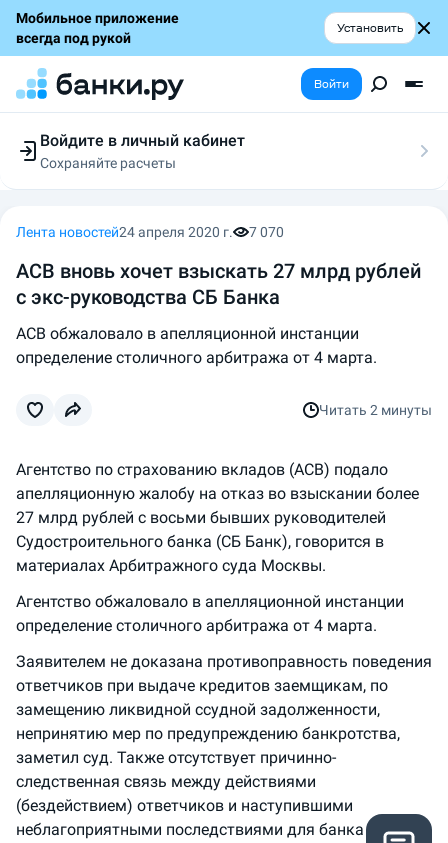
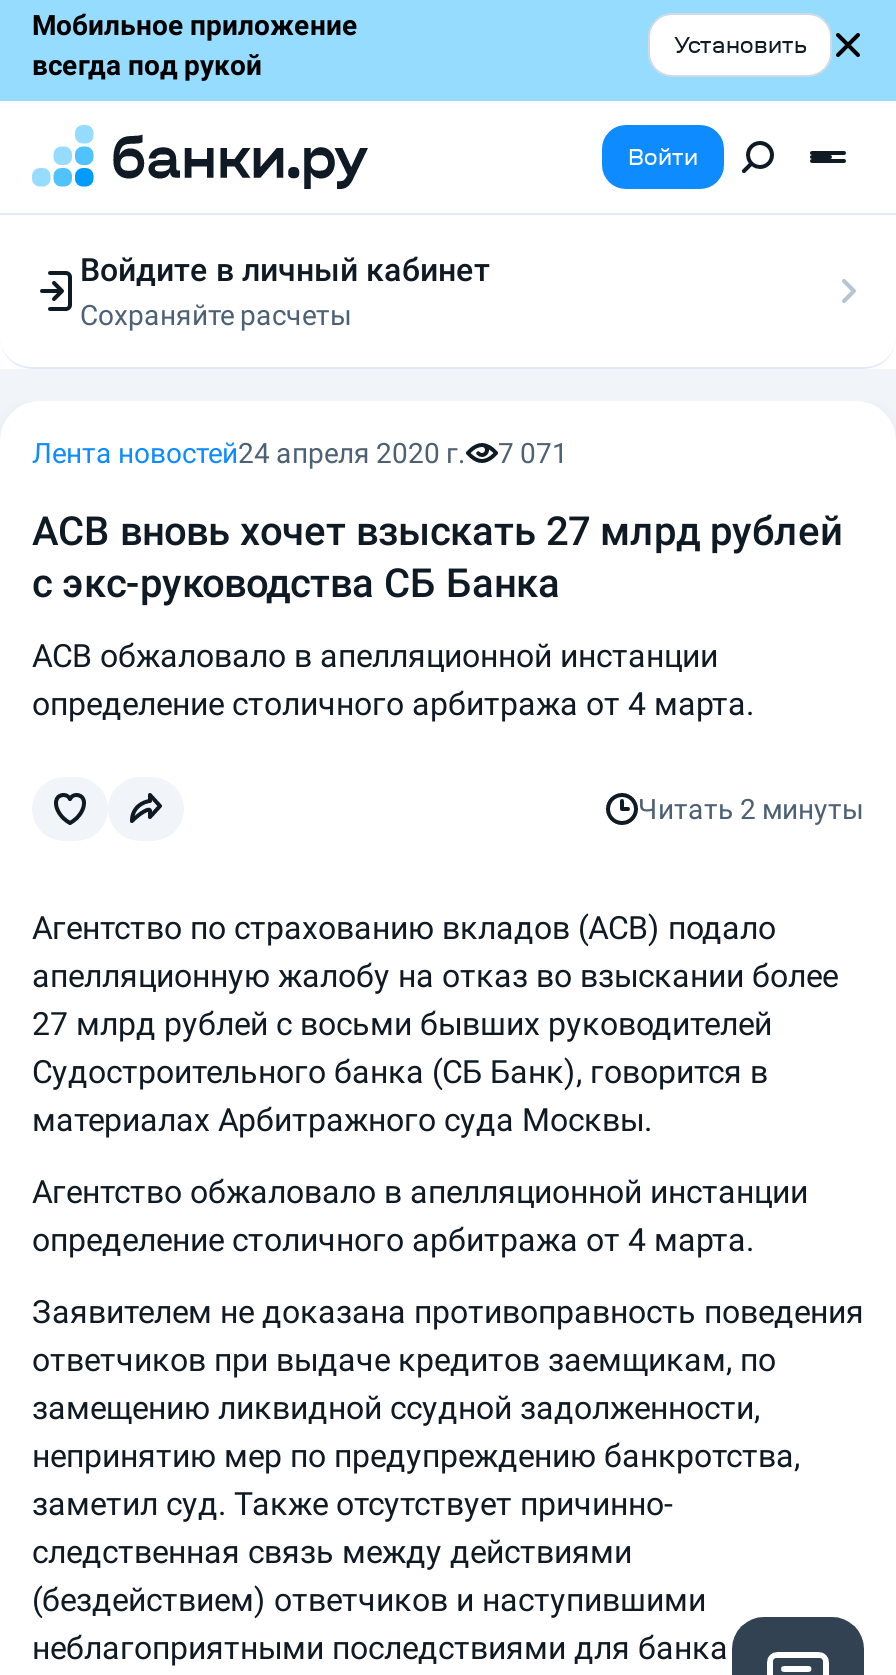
[16,224,284,240] Лента новостей24 апреля 2020 г. 7 070 -> [32,437,568,469] Лента новостей24 апреля 2020 г. 7 071

